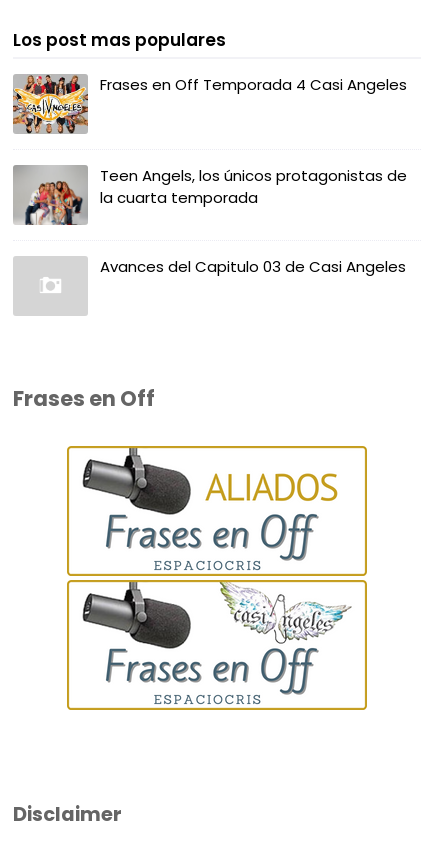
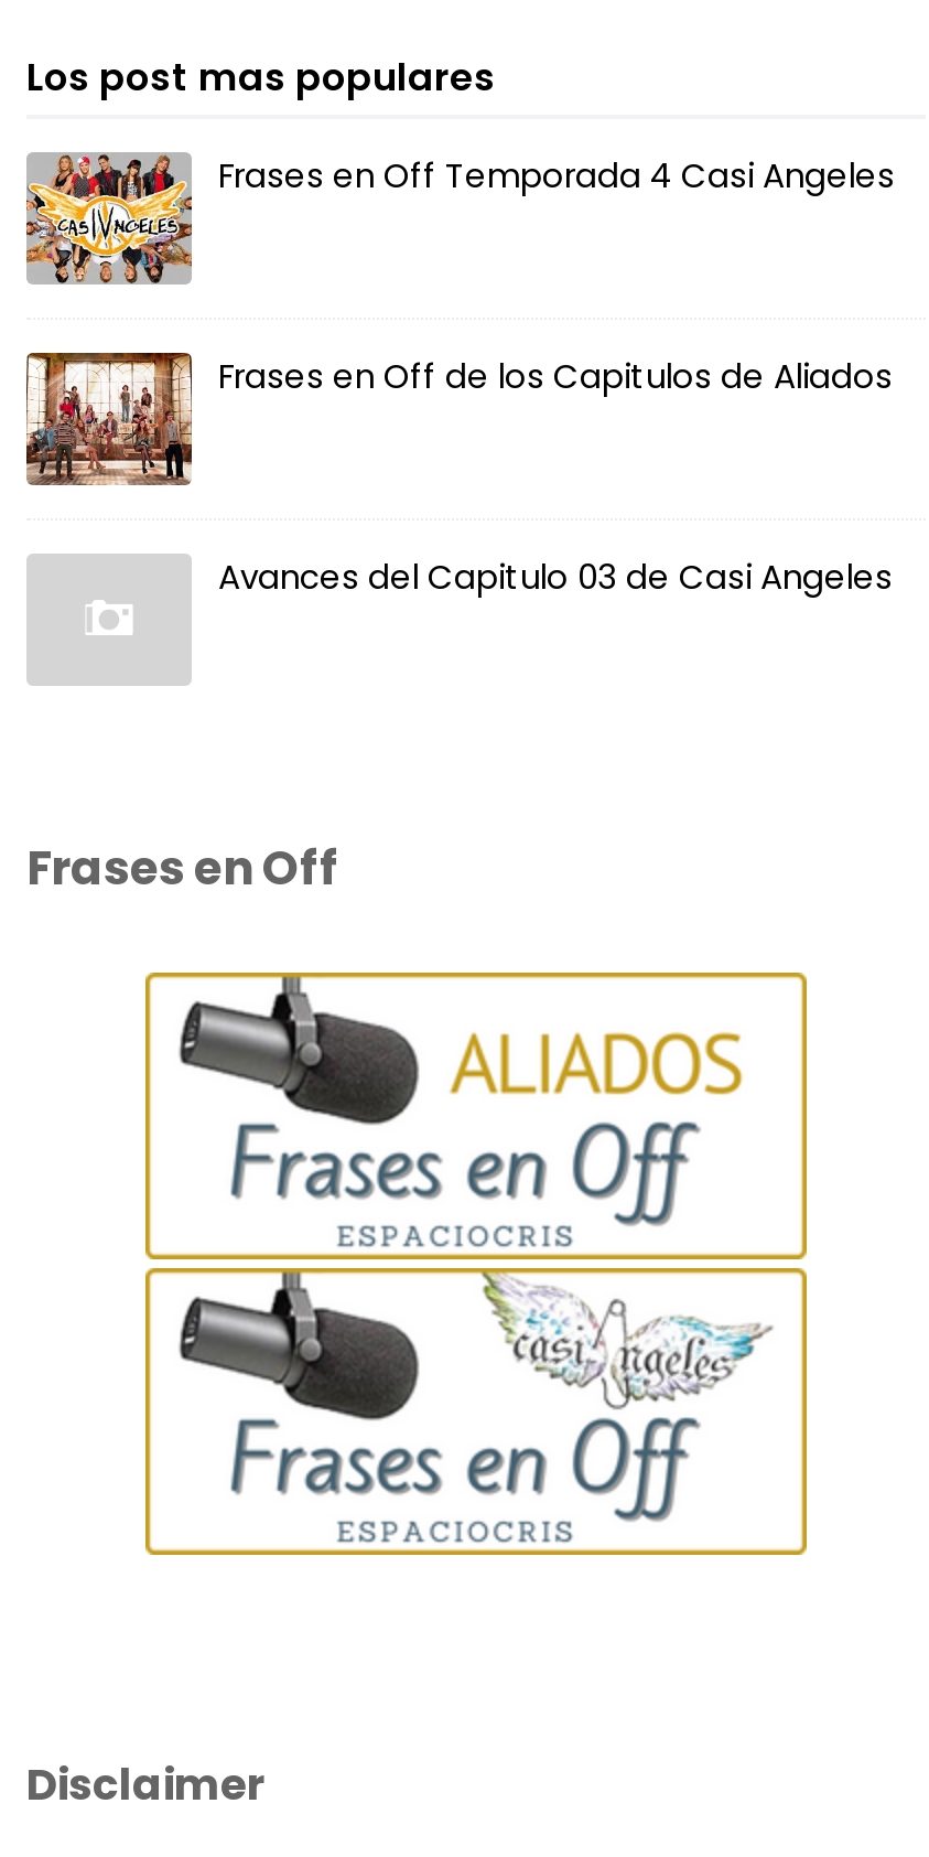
[13,165,407,226] [image] | Teen Angels, los únicos protagonistas de | la cuarta temporada -> [26,351,893,487] [image] | Frases en Off de los Capitulos de Aliados

